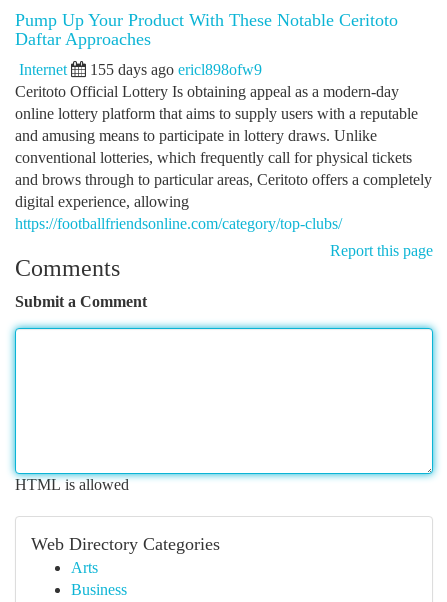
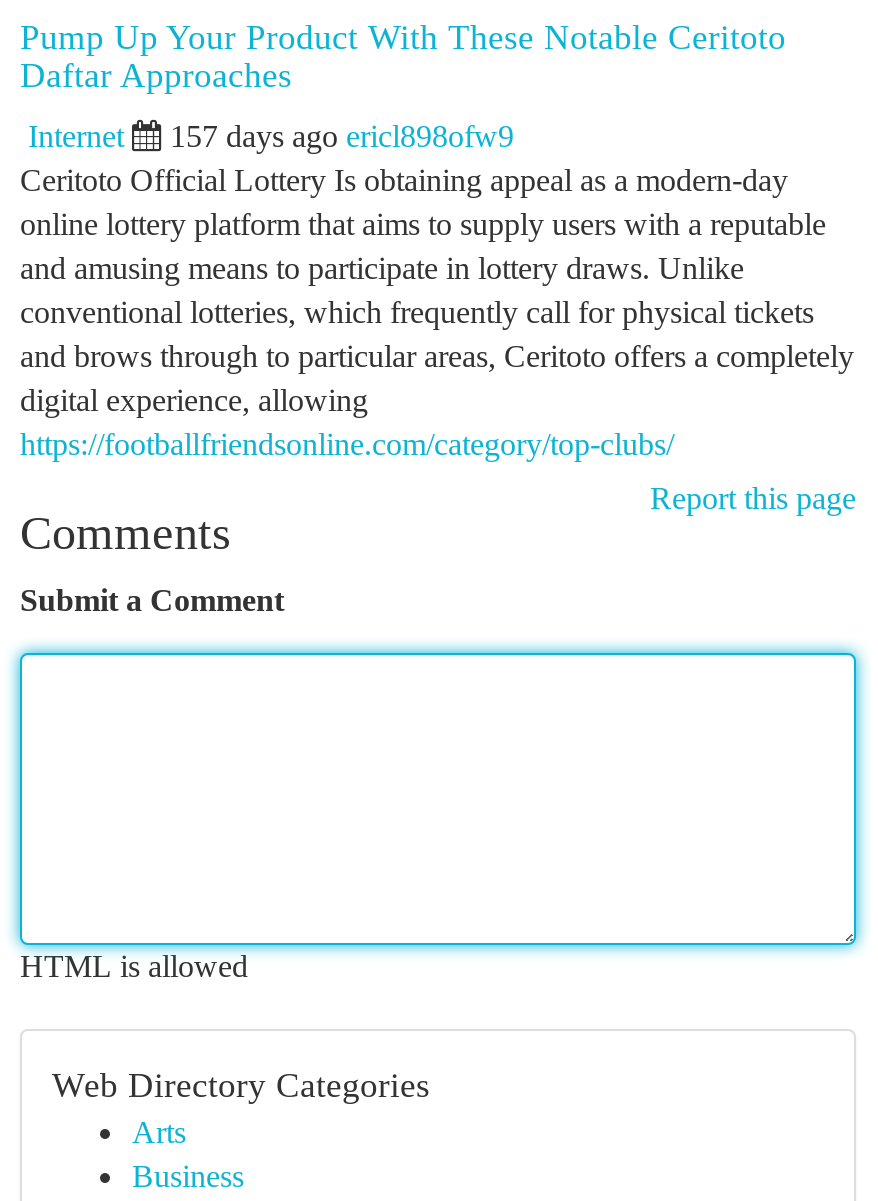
[90,61,262,78] 155 days ago ericl898ofw9 -> [170,119,514,153] 157 days ago ericl898ofw9

